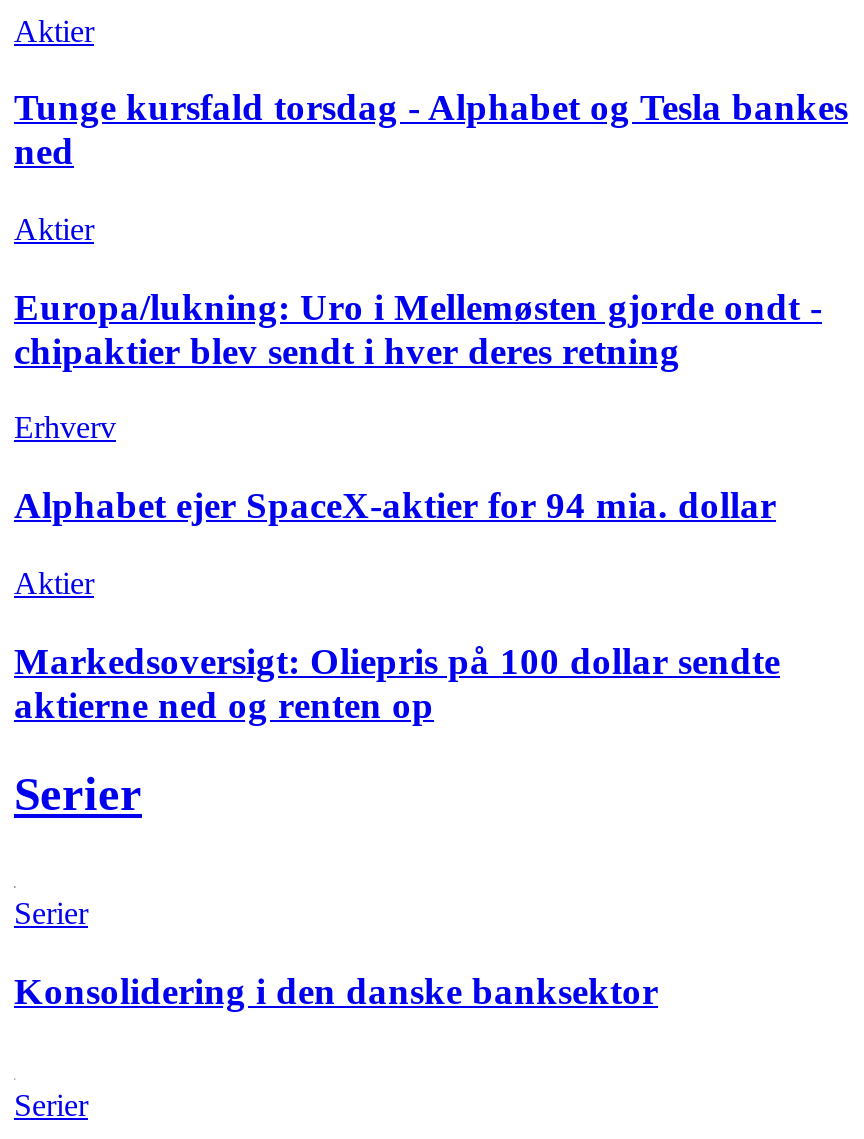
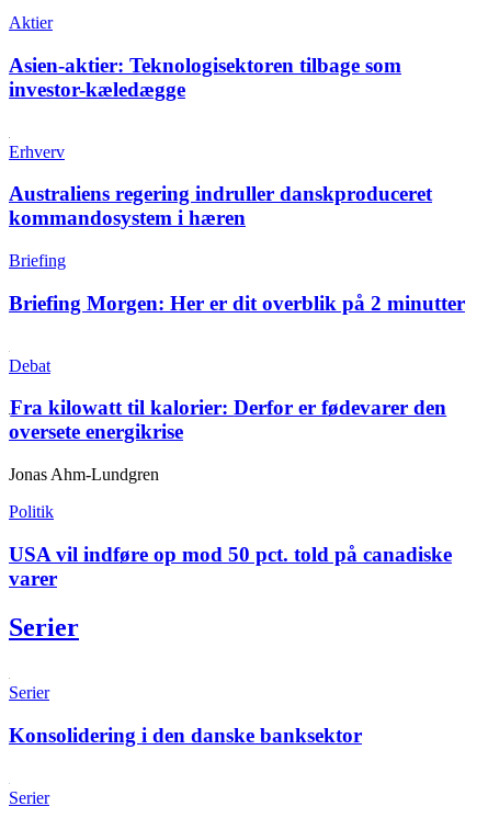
[14,87,848,372] Tunge kursfald torsdag - Alphabet og Tesla bankes | ned | Aktier | Europa/lukning: Uro i Mellemøsten gjorde ondt - | chipaktier blev sendt i hver deres retning -> [9,54,401,101] Asien-aktier: Teknologisektoren tilbage som | investor-kæledægge
moved [14,411,116,445] -> [9,142,65,161]: Erhverv
[14,485,780,725] Alphabet ejer SpaceX-aktier for 94 mia. dollar | Aktier | Markedsoversigt: Oliepris på 100 dollar sendte | aktierne ned og renten op -> [9,182,465,590] Australiens regering indruller danskproduceret | kommandosystem i hæren | Briefing | Briefing Morgen: Her er dit overblik på 2 minutter | Debat | Fra kilowatt til kalorier: Derfor er fødevarer den | oversete energikrise | Jonas Ahm-Lundgren | Politik | USA vil indføre op mod 50 pct. told på canadiske | varer

